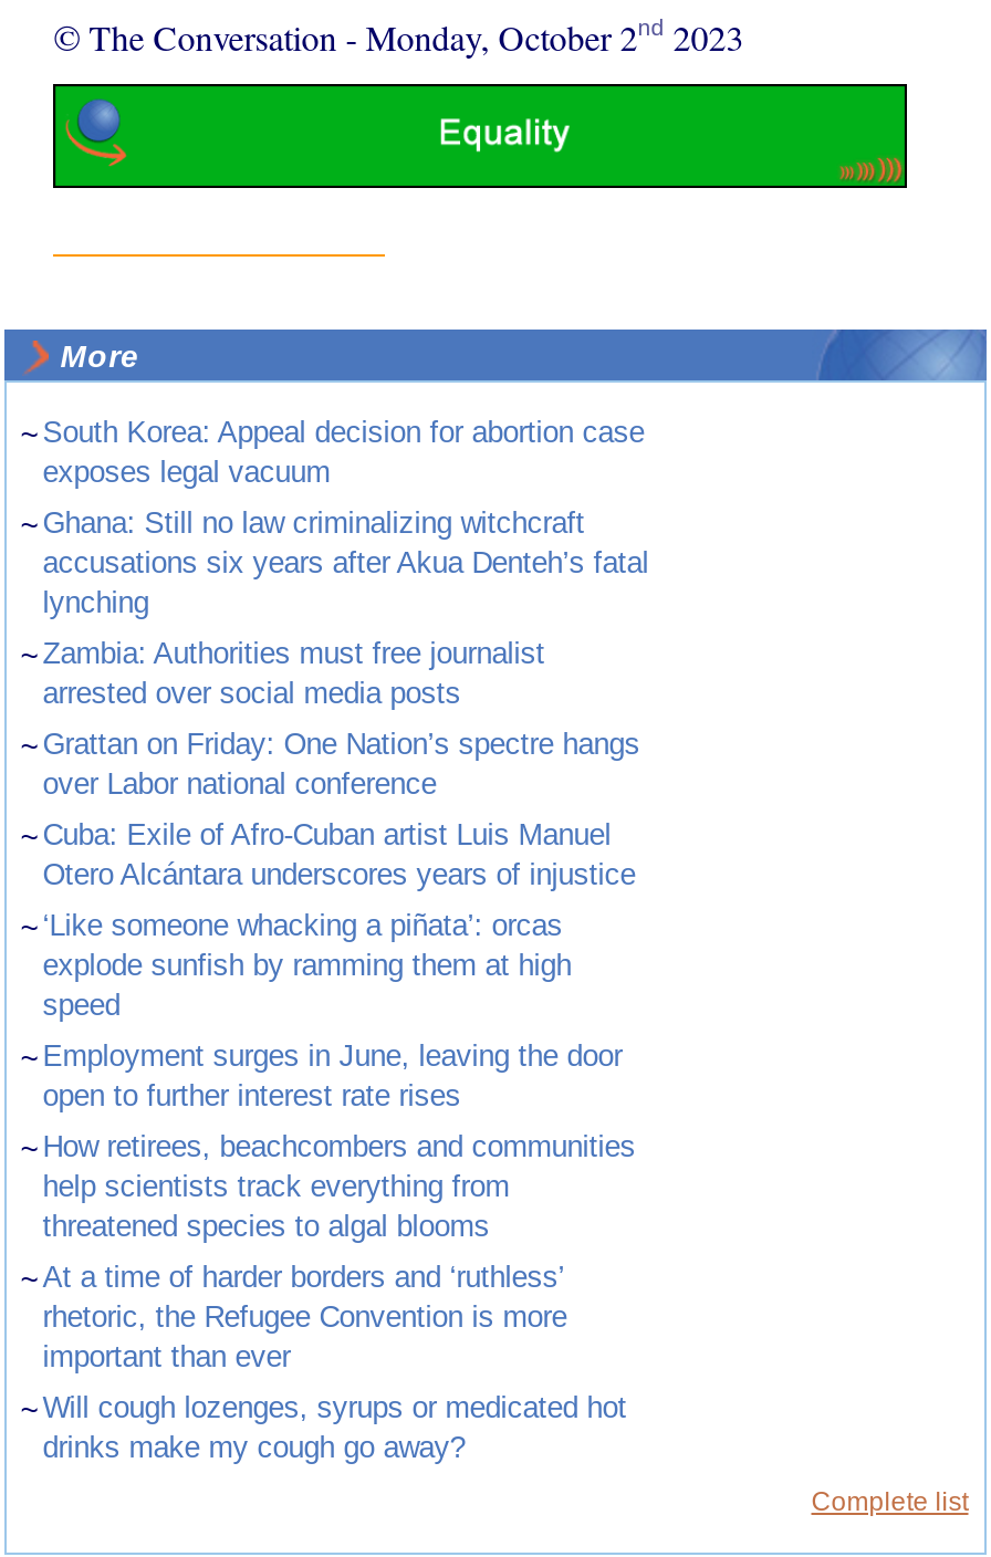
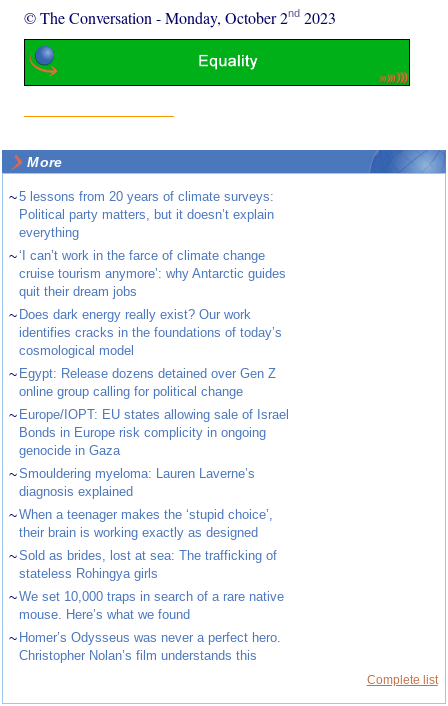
[20,417,644,490] ~ South Korea: Appeal decision for abortion case | exposes legal vacuum -> [9,189,274,240] ~ 5 lessons from 20 years of climate surveys: | Political party matters, but it doesn’t explain | everything
[20,508,649,620] ~ Ghana: Still no law criminalizing witchcraft | accusations six years after Akua Denteh’s fatal | lynching -> [9,248,286,299] ~ ‘I can’t work in the farce of climate change | cruise tourism anymore’: why Antarctic guides | quit their dream jobs
[20,638,545,711] ~ Zambia: Authorities must free journalist | arrested over social media posts -> [9,307,282,358] ~ Does dark energy really exist? Our work | identifies cracks in the foundations of today’s | cosmological model
[20,729,640,802] ~ Grattan on Friday: One Nation’s spectre hangs | over Labor national conference -> [9,366,276,399] ~ Egypt: Release dozens detained over Gen Z | online group calling for political change
[20,819,635,892] ~ Cuba: Exile of Afro-Cuban artist Luis Manuel | Otero Alcántara underscores years of injustice -> [9,407,289,458] ~ Europe/IOPT: EU states allowing sale of Israel | Bonds in Europe risk complicity in ongoing | genocide in Gaza
[20,910,571,1023] ~ ‘Like someone whacking a piñata’: orcas | explode sunfish by ramming them at high | speed -> [9,466,255,499] ~ Smouldering myeloma: Lauren Laverne’s | diagnosis explained
[20,1041,622,1114] ~ Employment surges in June, leaving the door | open to further interest rate rises -> [9,507,273,540] ~ When a teenager makes the ‘stupid choice’, | their brain is working exactly as designed
[20,1131,635,1244] ~ How retirees, beachcombers and communities | help scientists track everything from | threatened species to algal blooms -> [9,548,277,581] ~ Sold as brides, lost at sea: The trafficking of | stateless Rohingya girls
[20,1262,567,1375] ~ At a time of harder borders and ‘ruthless’ | rhetoric, the Refugee Convention is more | important than ever -> [9,589,284,622] ~ We set 10,000 traps in search of a rare native | mouse. Here’s what we found
[20,1392,626,1465] ~ Will cough lozenges, syrups or medicated hot | drinks make my cough go away? -> [9,630,281,663] ~ Homer’s Odysseus was never a perfect hero. | Christopher Nolan’s film understands this

